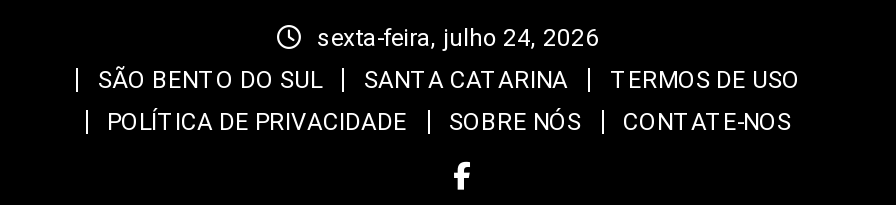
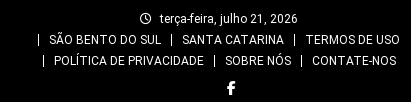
[317,24,599,52] sexta-feira, julho 24, 2026 -> [160,12,298,26] terça-feira, julho 21, 2026

